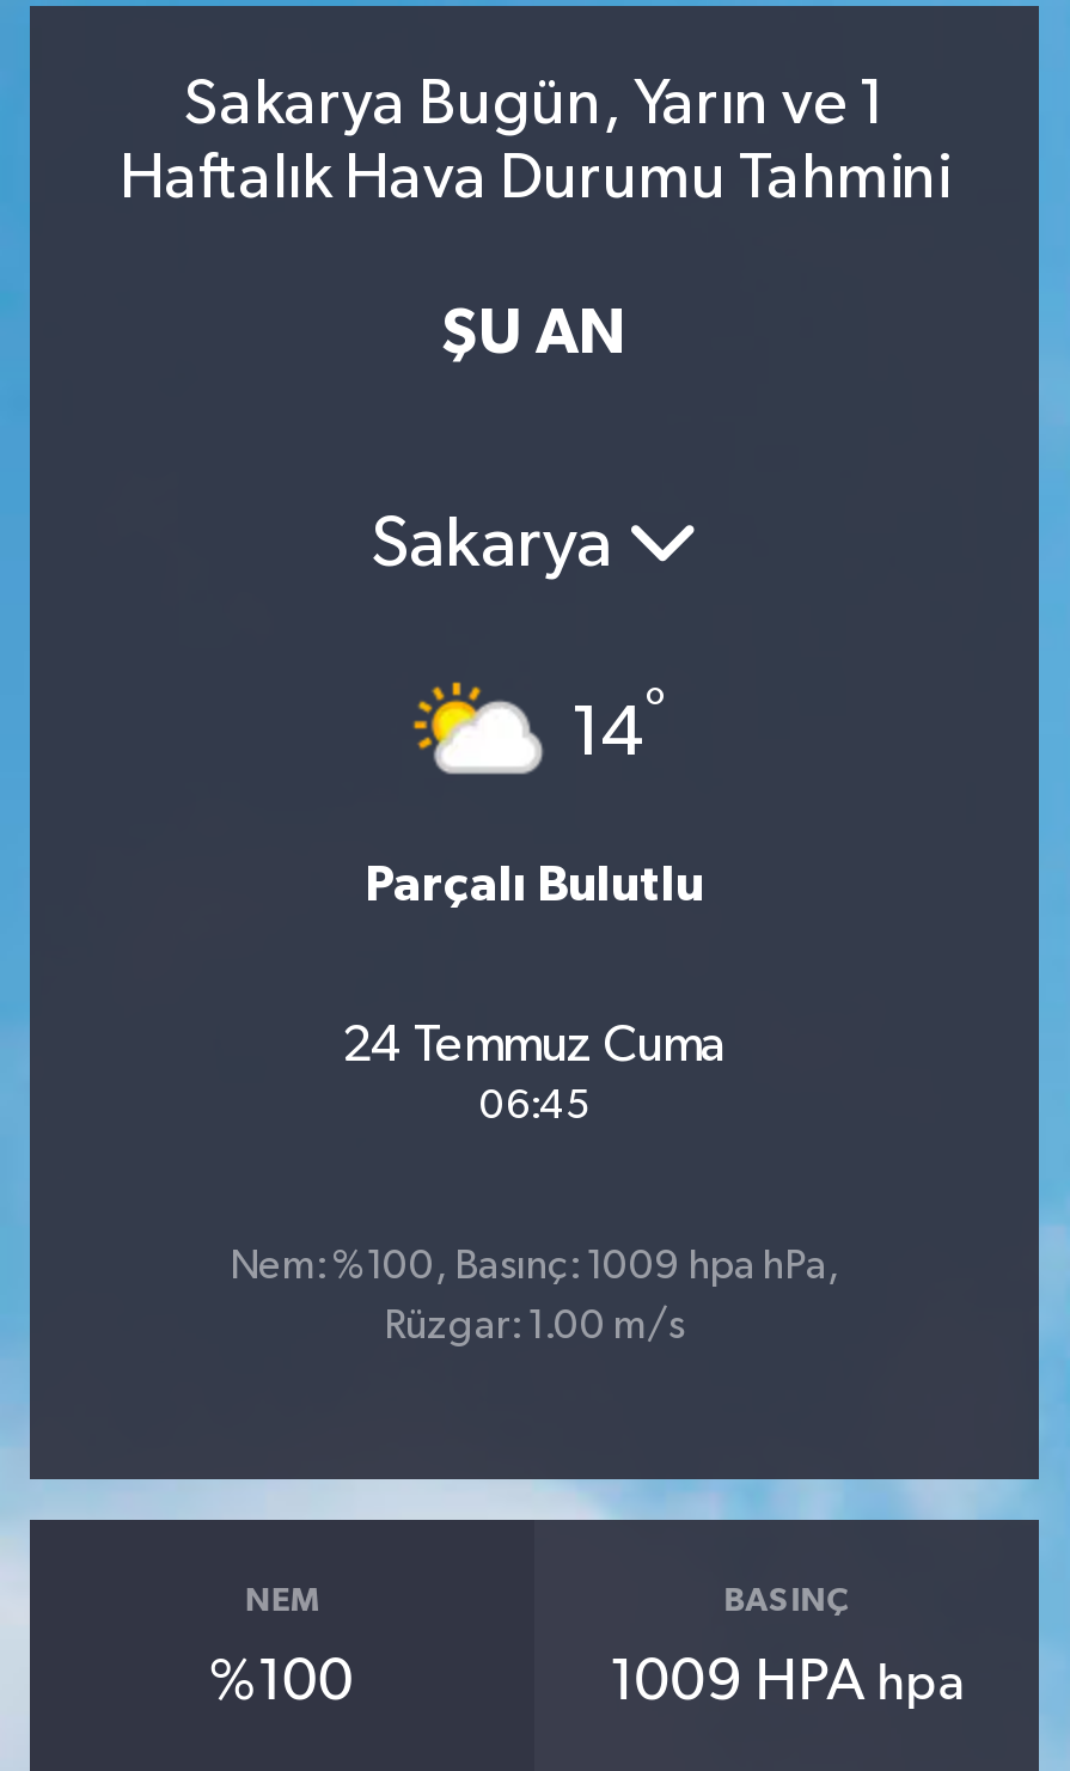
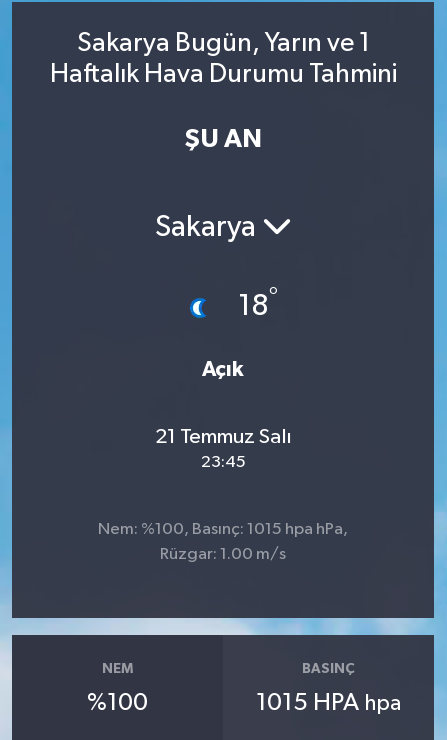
[412,680,666,776] [image] | 14° -> [173,285,278,323] [image] | 18°
[365,860,704,910] Parçalı Bulutlu -> [202,359,244,380] Açık
[342,1019,727,1126] 24 Temmuz Cuma | 06:45 -> [154,425,291,470] 21 Temmuz Salı | 23:45
[230,1247,839,1288] Nem: %100, Basınç: 1009 hpa hPa, -> [98,521,348,538] Nem: %100, Basınç: 1015 hpa hPa,
[609,1654,965,1711] 1009 HPA hpa -> [256,691,401,715] 1015 HPA hpa

